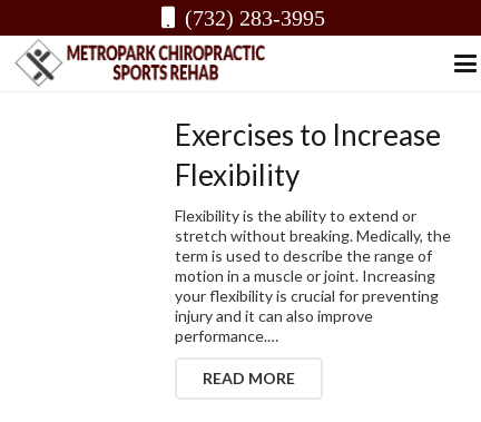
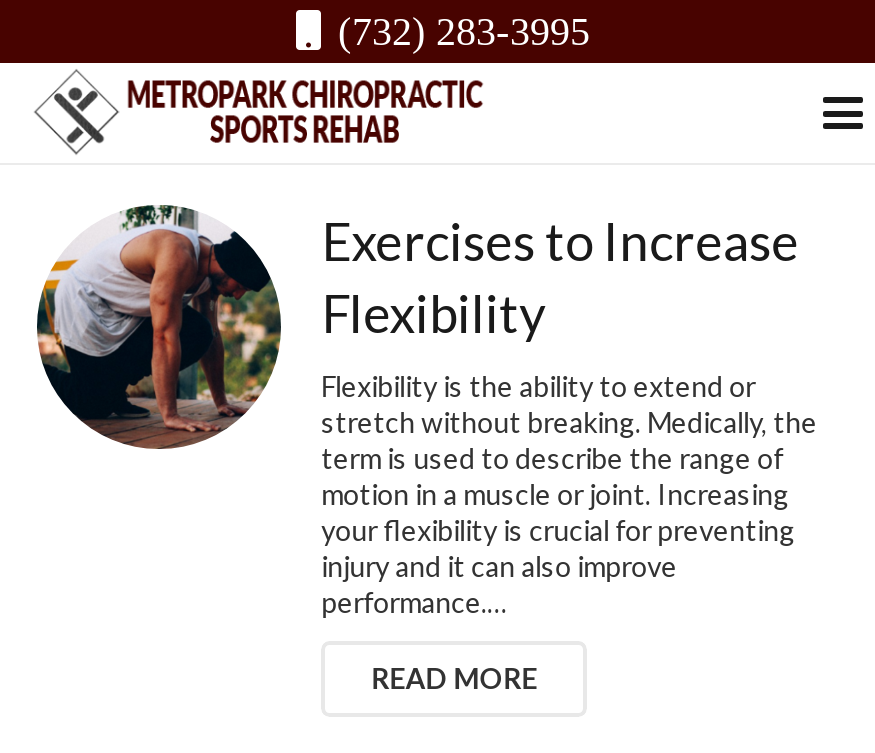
none -> [35,203,283,451] [image]

